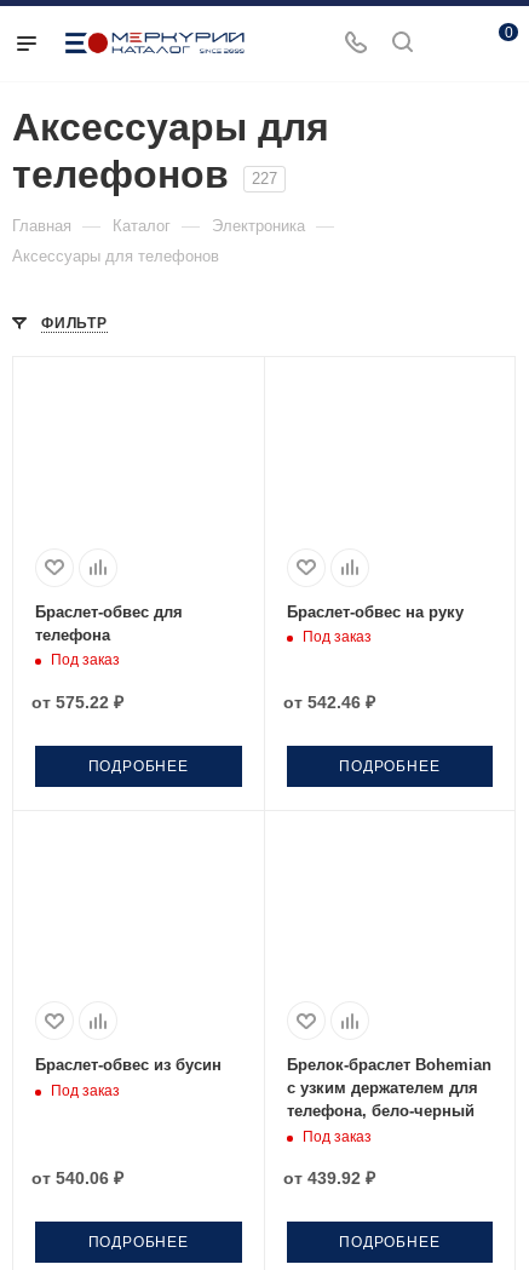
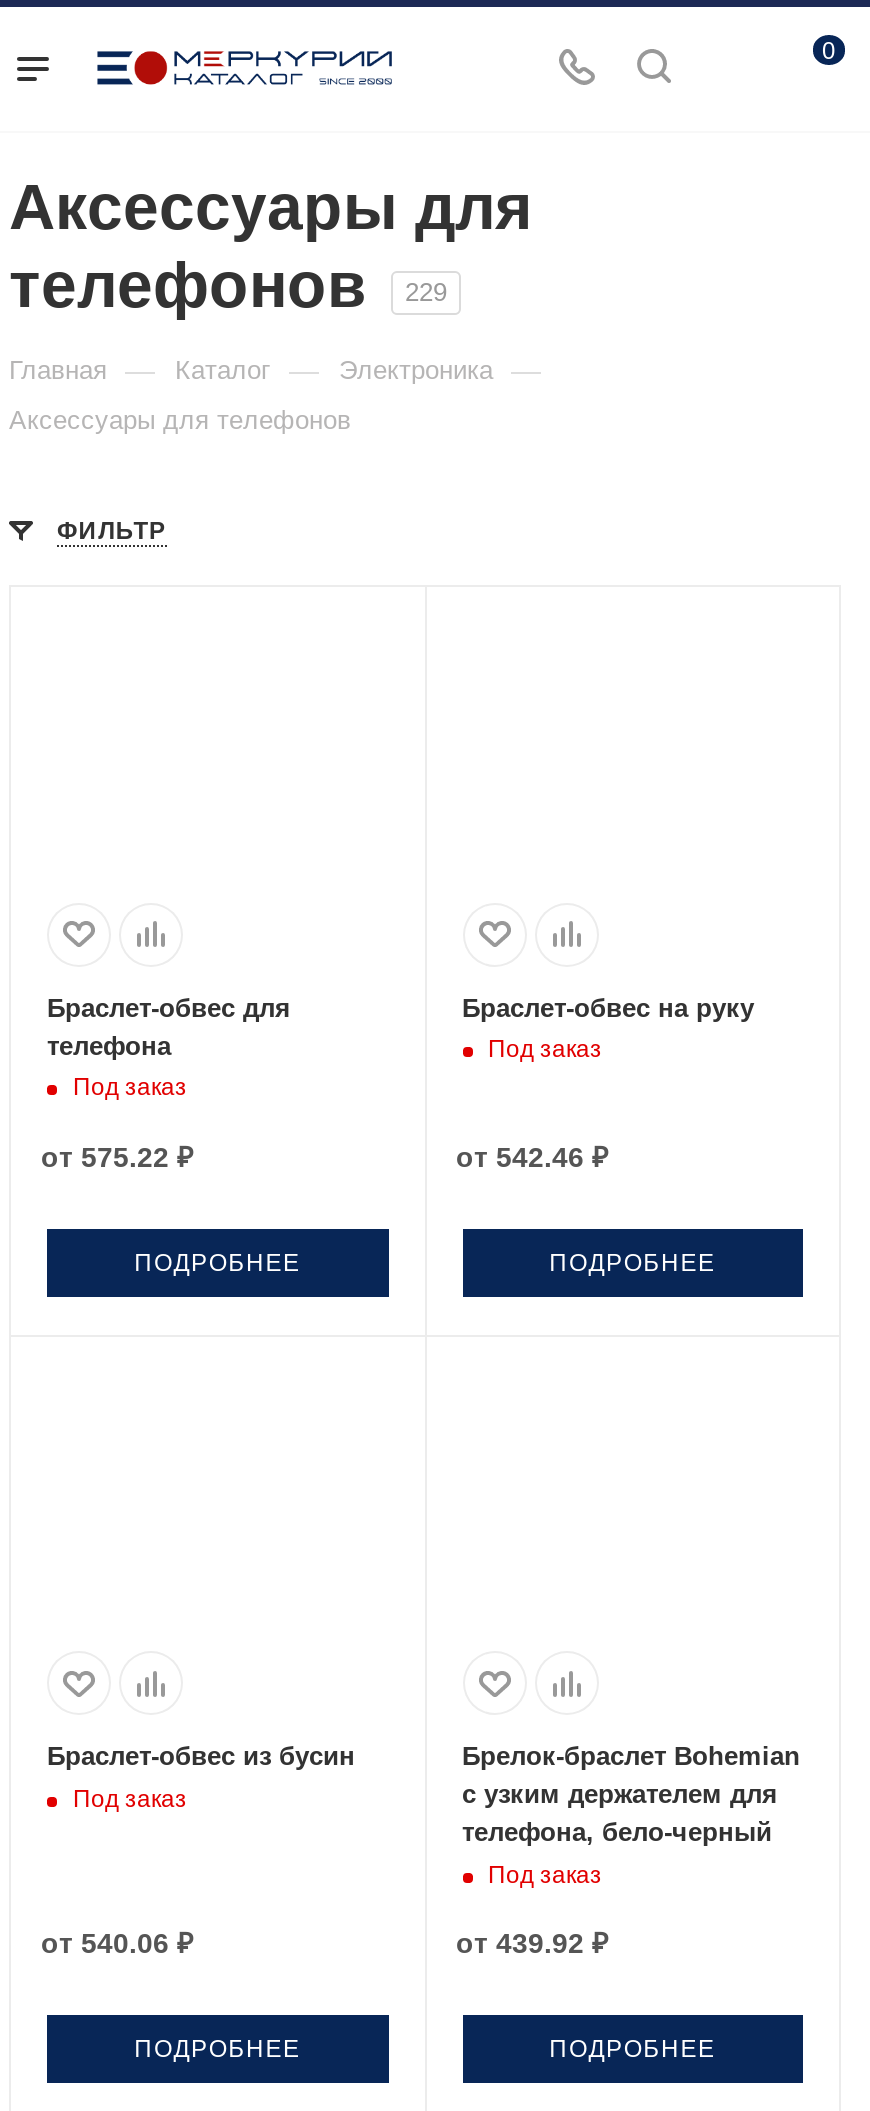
[12,153,277,196] телефонов 227 -> [9,249,447,321] телефонов 229

